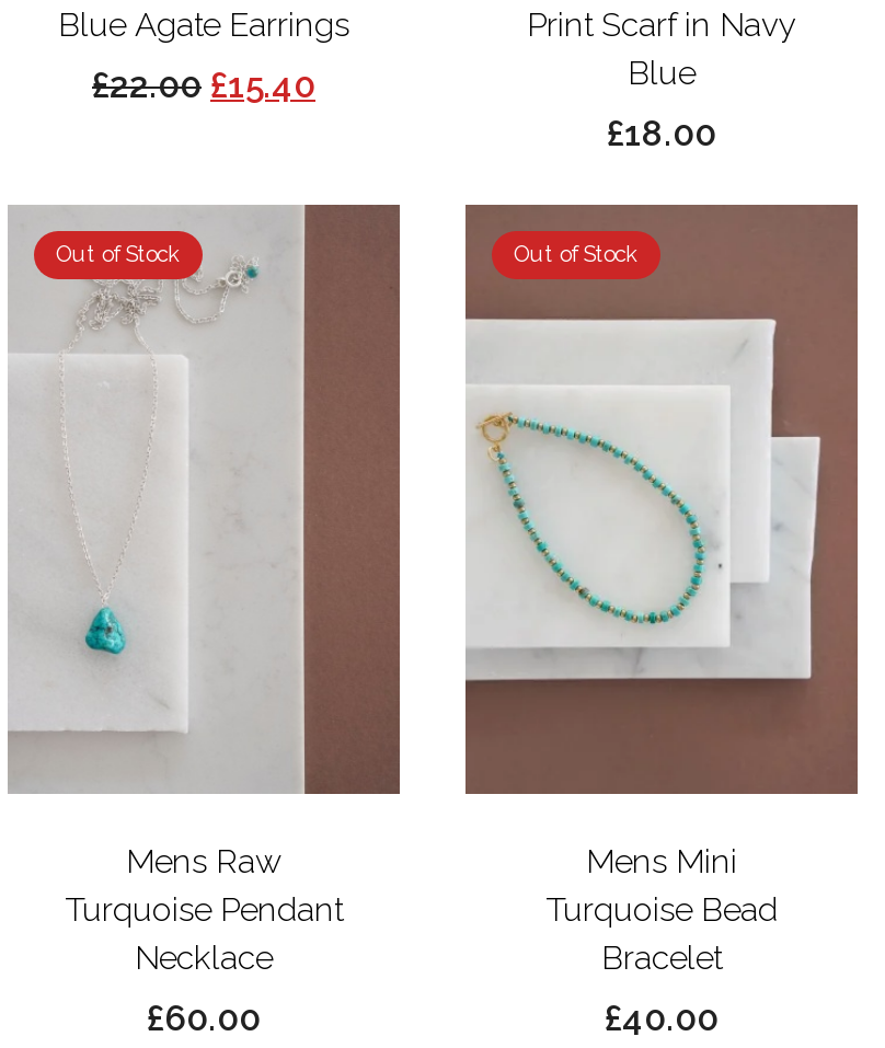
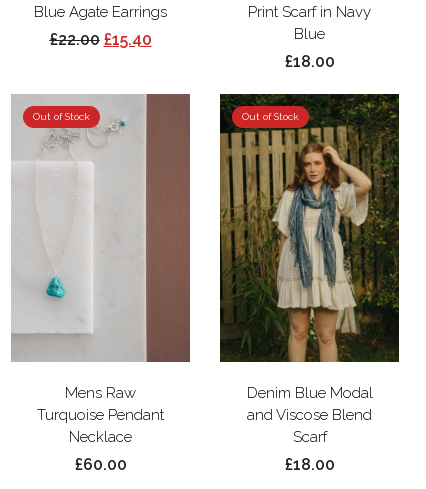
[463,206,860,977] [image] | Mens Mini | Turquoise Bead | Bracelet -> [219,94,400,446] [image] | Denim Blue Modal | and Viscose Blend | Scarf
[605,997,719,1038] £40.00 -> [284,455,334,474] £18.00

